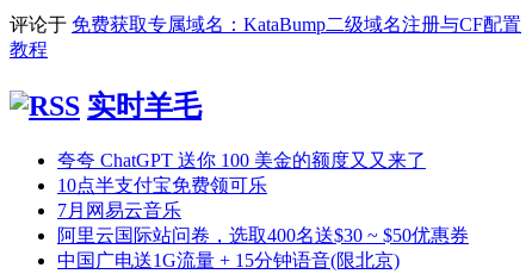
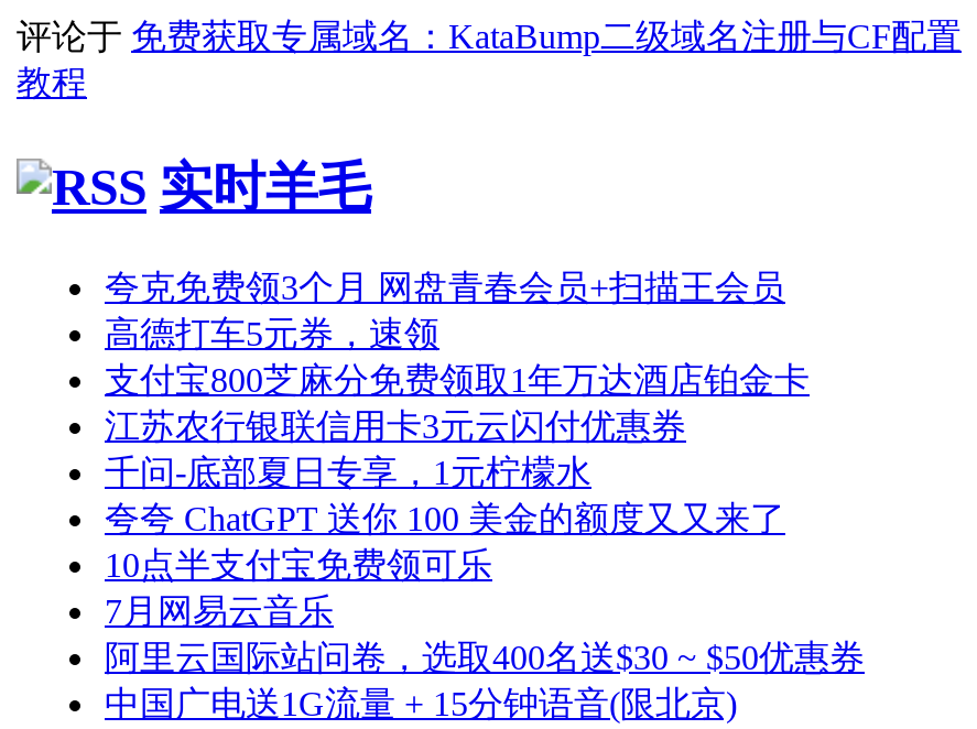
none -> [105,268,810,491] 夸克免费领3个月 网盘青春会员+扫描王会员 | 高德打车5元券，速领 | 支付宝800芝麻分免费领取1年万达酒店铂金卡 | 江苏农行银联信用卡3元云闪付优惠券 | 千问-底部夏日专享，1元柠檬水

